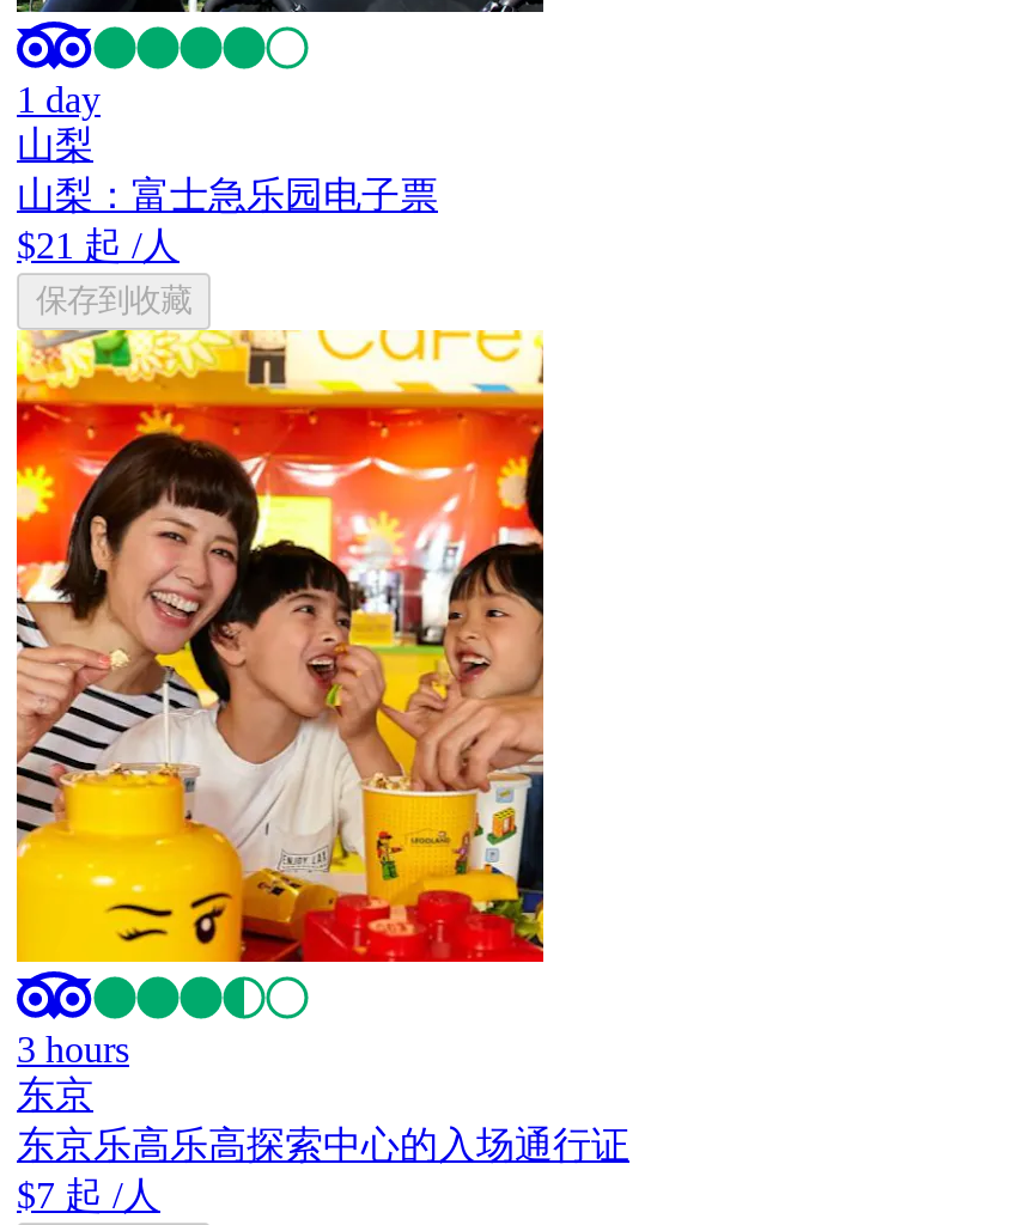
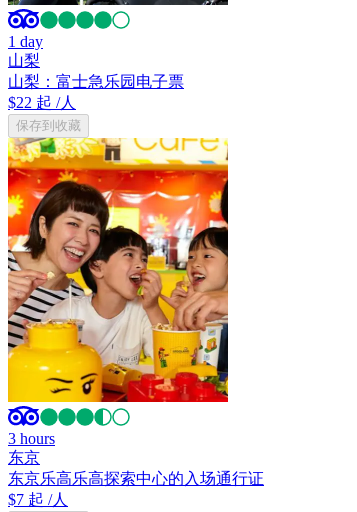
[17,226,180,266] $21 起 /人 -> [8,94,76,111] $22 起 /人

